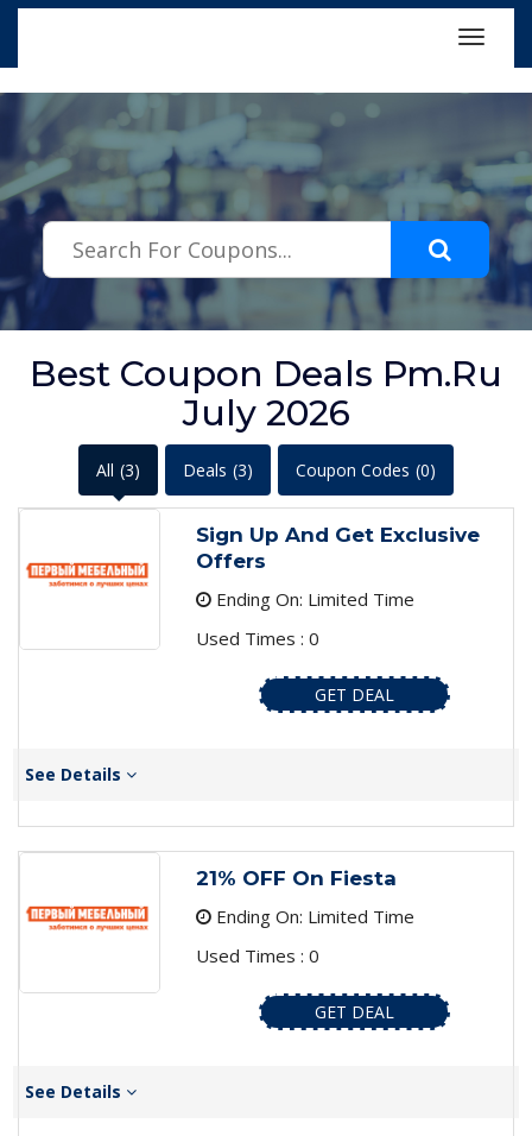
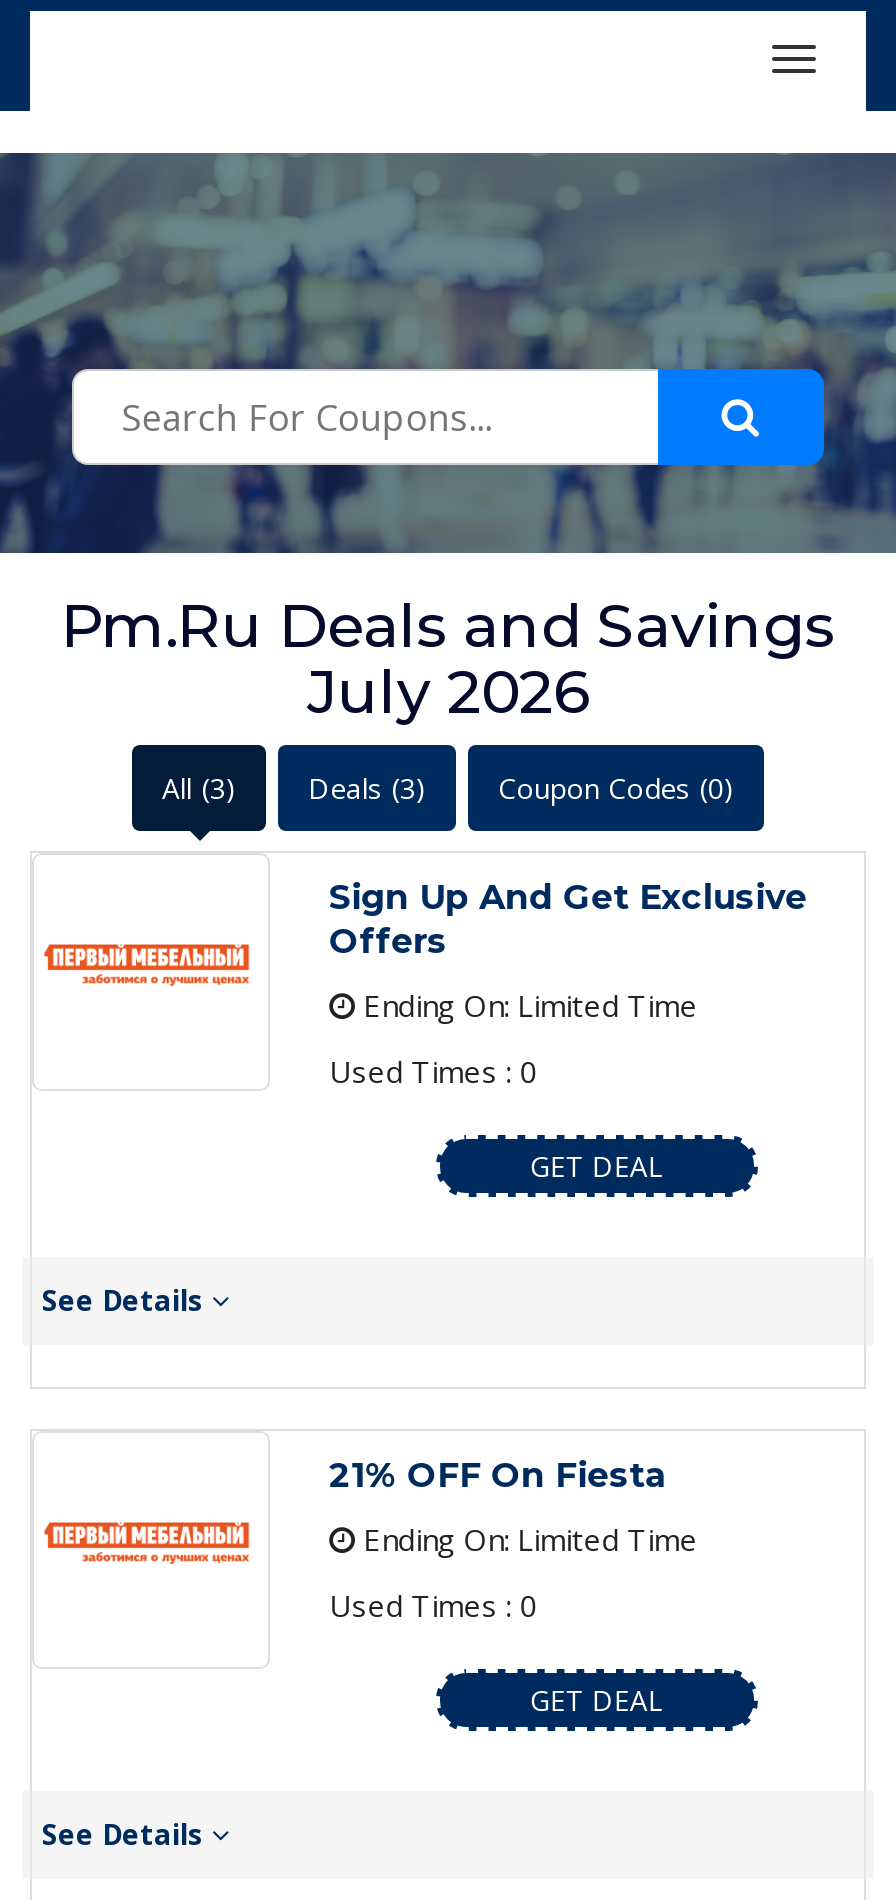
[30,352,502,396] Best Coupon Deals Pm.Ru -> [61,590,835,664] Pm.Ru Deals and Savings

